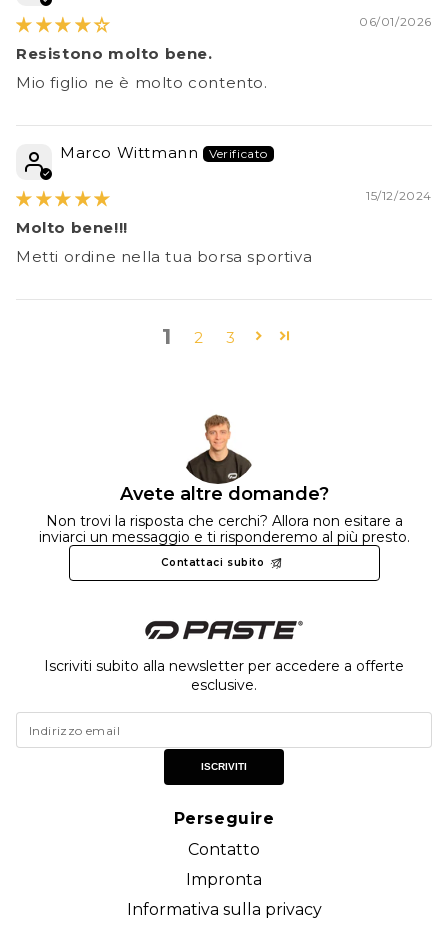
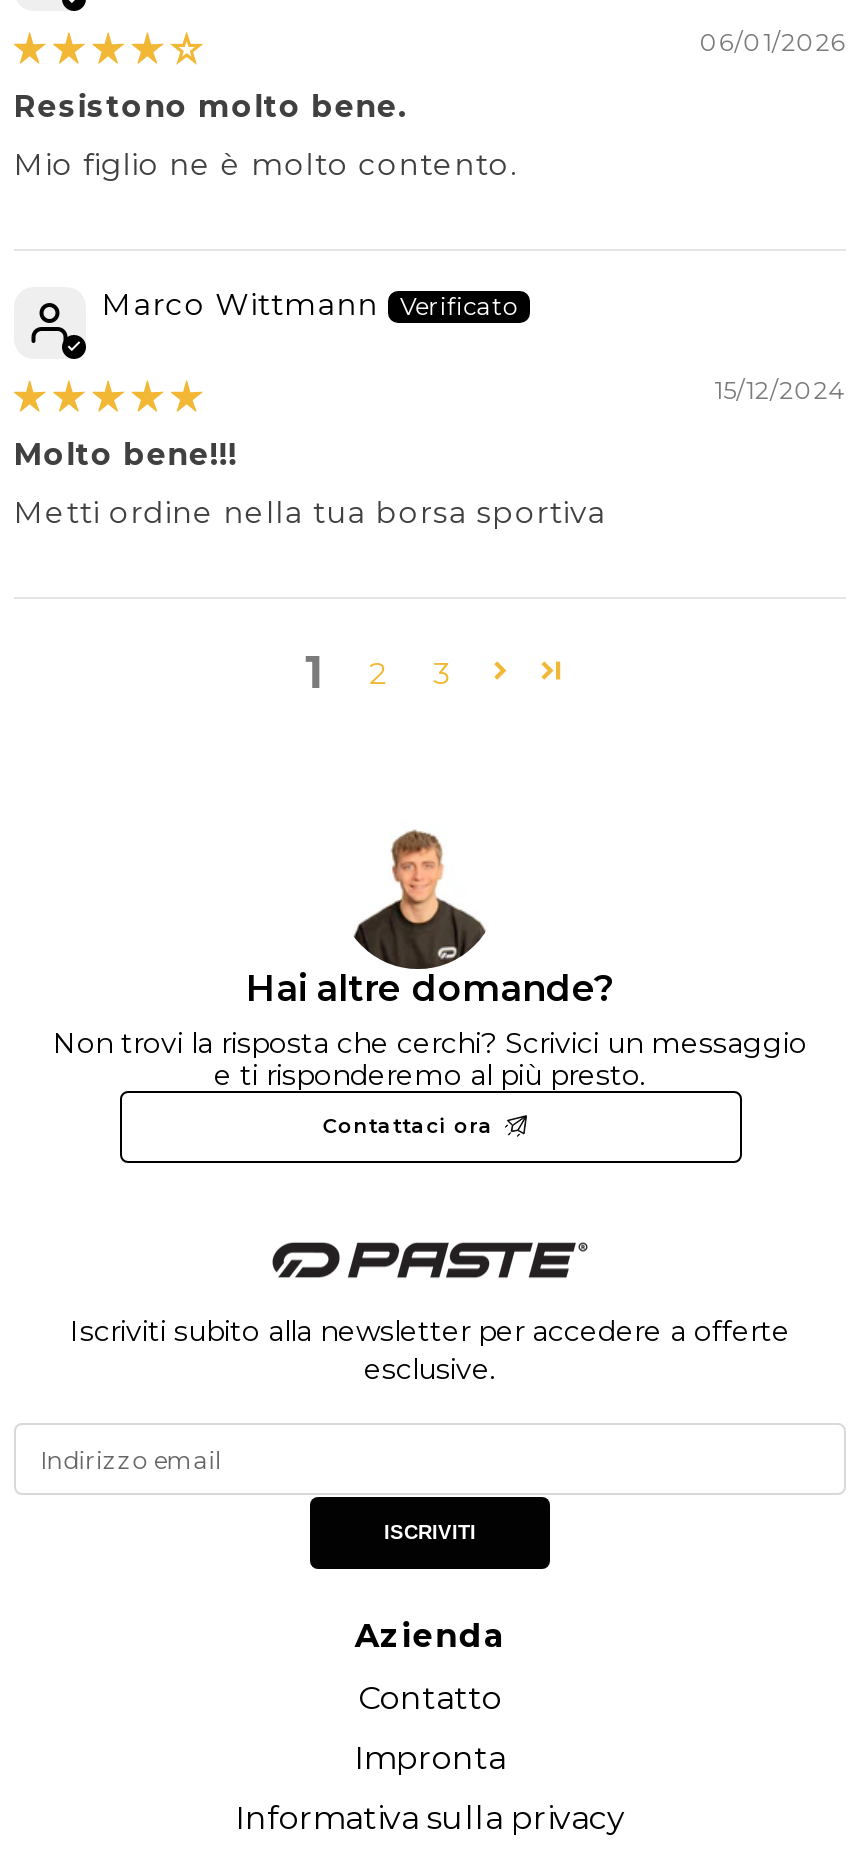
[38,483,409,546] Avete altre domande? | Non trovi la risposta che cerchi? Allora non esitare a | inviarci un messaggio e ti risponderemo al più presto. -> [53,966,807,1092] Hai altre domande? | Non trovi la risposta che cerchi? Scrivici un messaggio | e ti risponderemo al più presto.
[161,556,265,569] Contattaci subito -> [323,1112,493,1138] Contattaci ora
[173,809,274,828] Perseguire -> [355,1617,505,1655] Azienda

